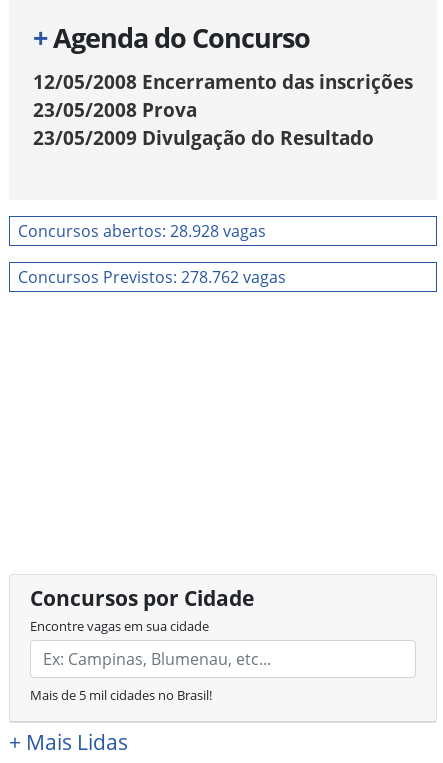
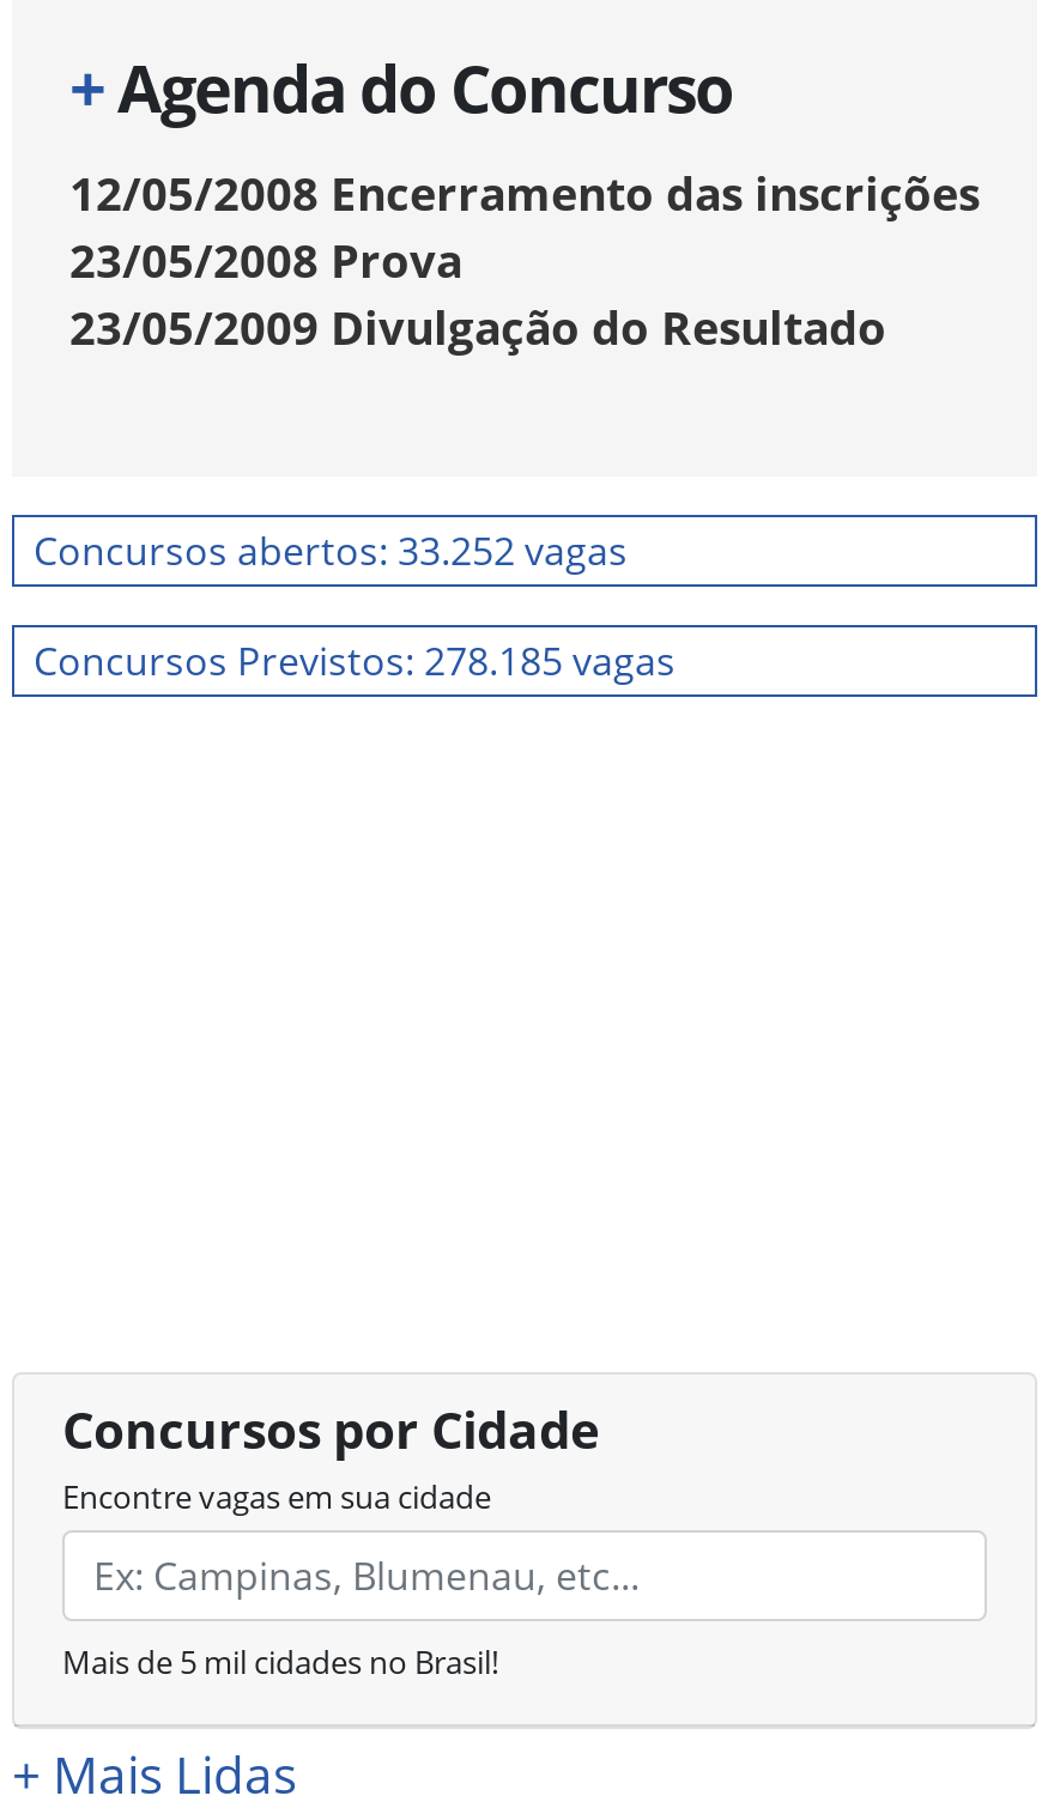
[18,220,266,242] Concursos abertos: 28.928 vagas -> [34,524,628,577] Concursos abertos: 33.252 vagas
[18,266,286,288] Concursos Previstos: 278.762 vagas -> [34,635,676,687] Concursos Previstos: 278.185 vagas

